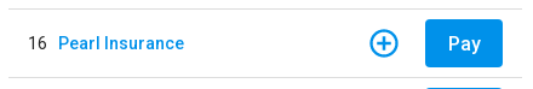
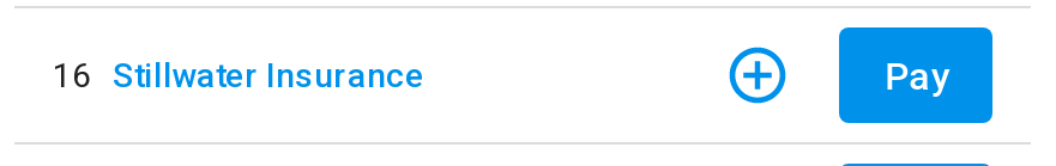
[28,33,184,52] 16 Pearl Insurance -> [53,55,424,93] 16 Stillwater Insurance

